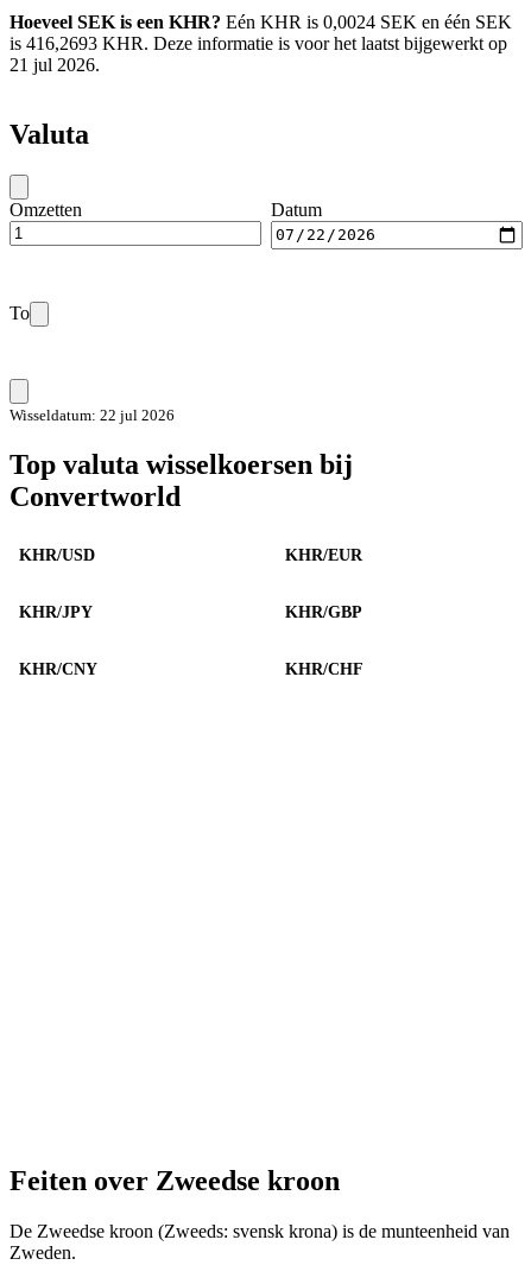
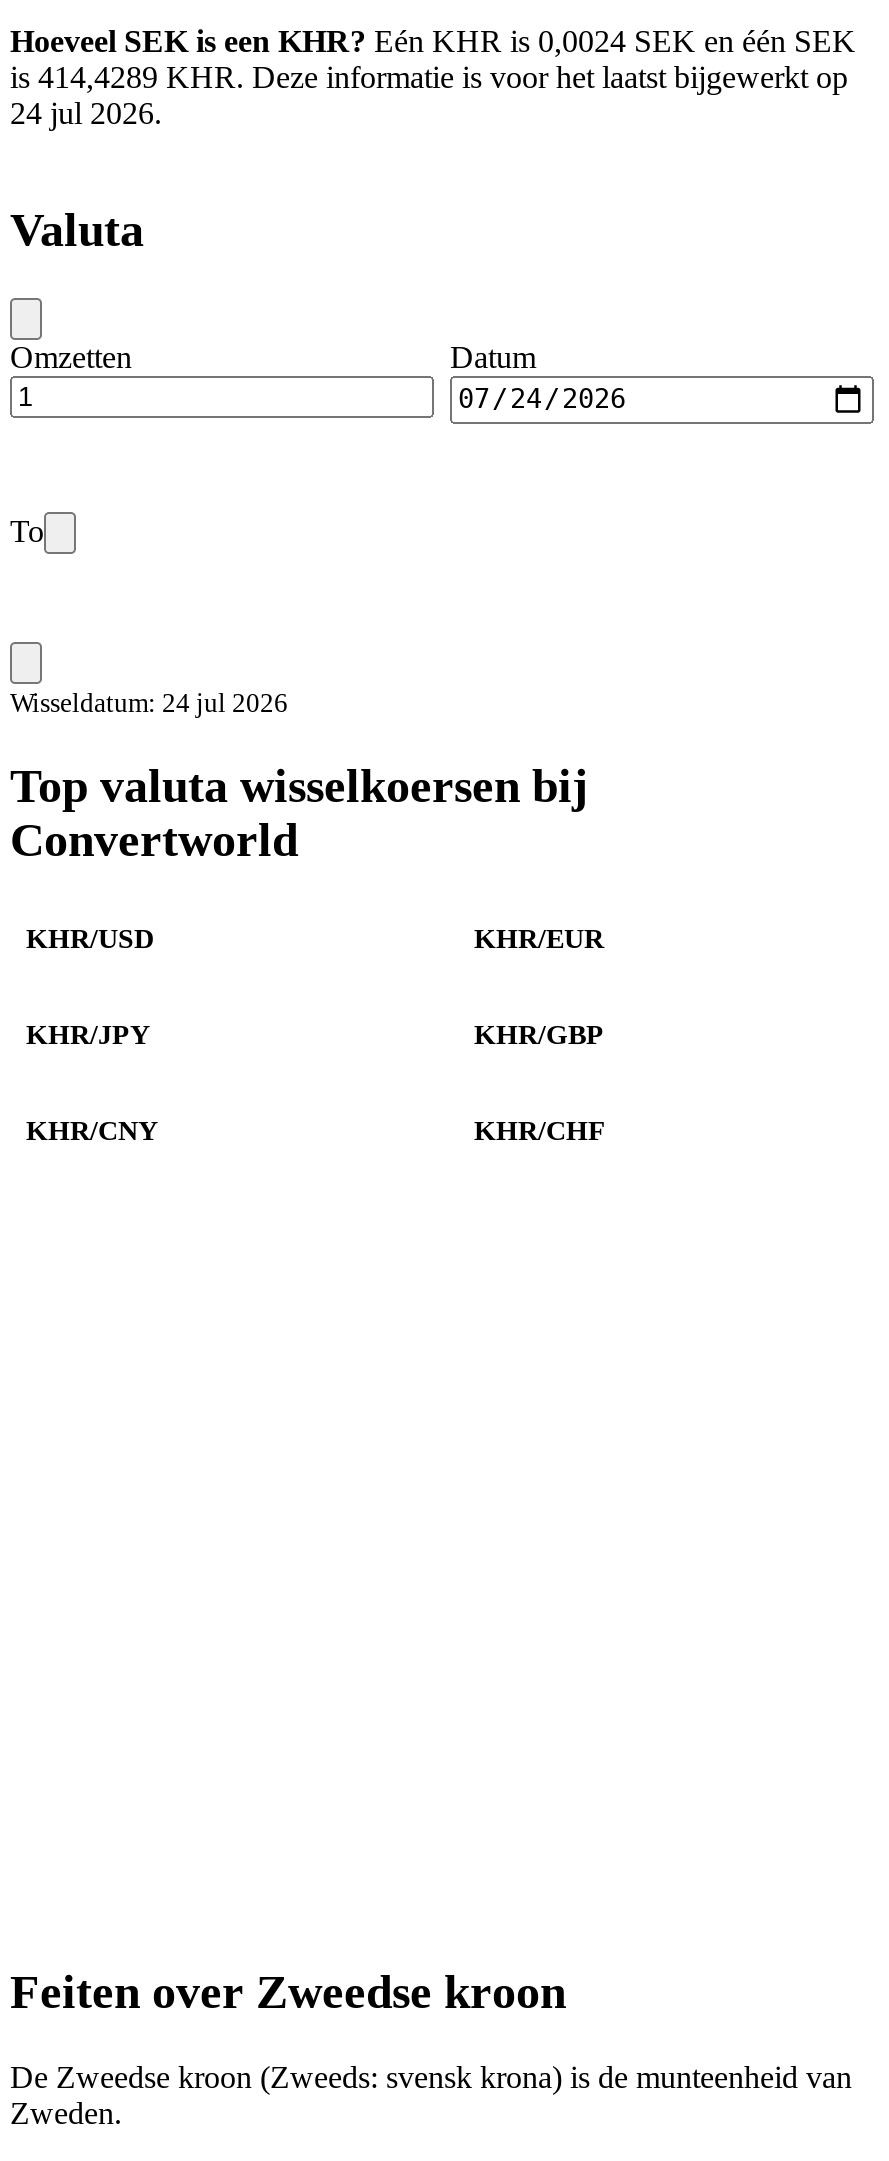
[10,33,507,53] is 416,2693 KHR. Deze informatie is voor het laatst bijgewerkt op -> [10,60,848,94] is 414,4289 KHR. Deze informatie is voor het laatst bijgewerkt op
[10,55,100,75] 21 jul 2026. -> [10,96,162,130] 24 jul 2026.
[10,406,175,424] Wisseldatum: 22 jul 2026 -> [10,687,288,717] Wisseldatum: 24 jul 2026

